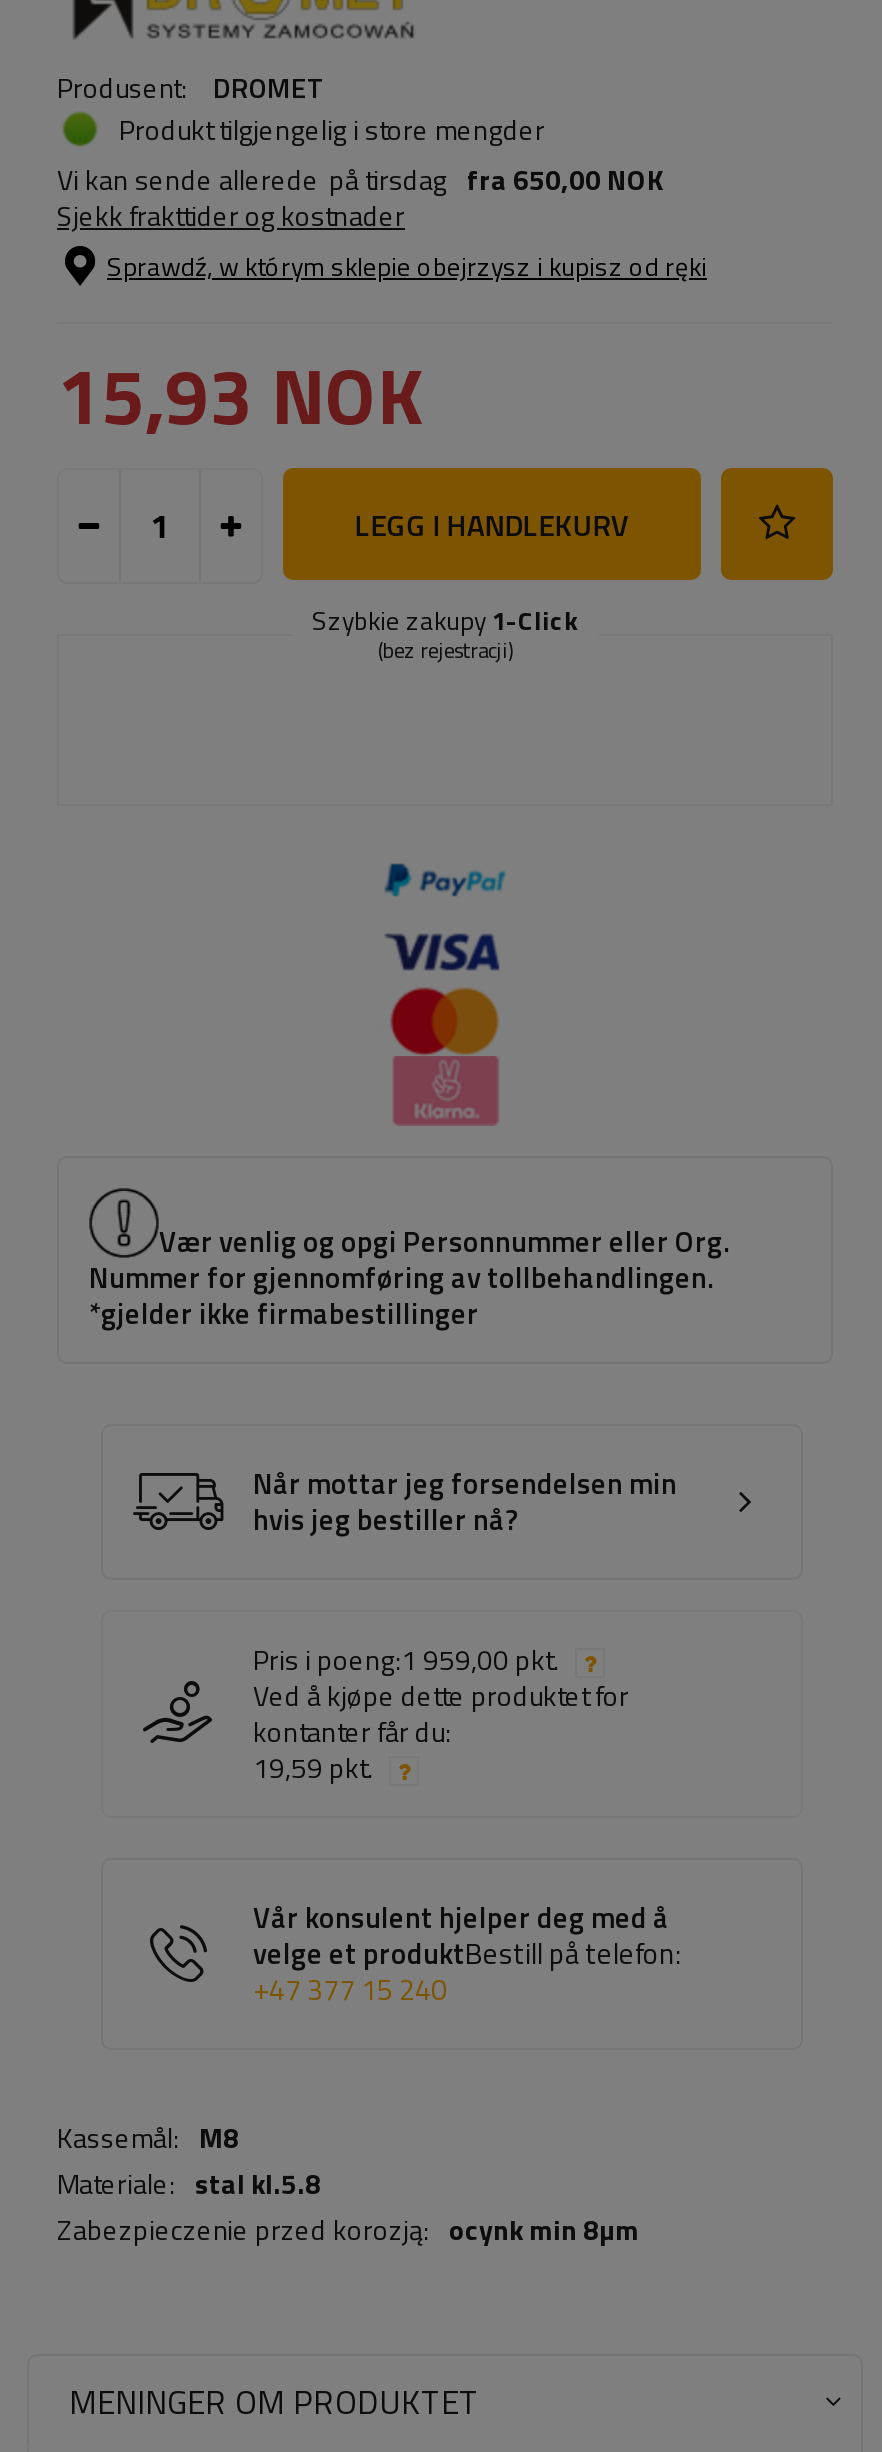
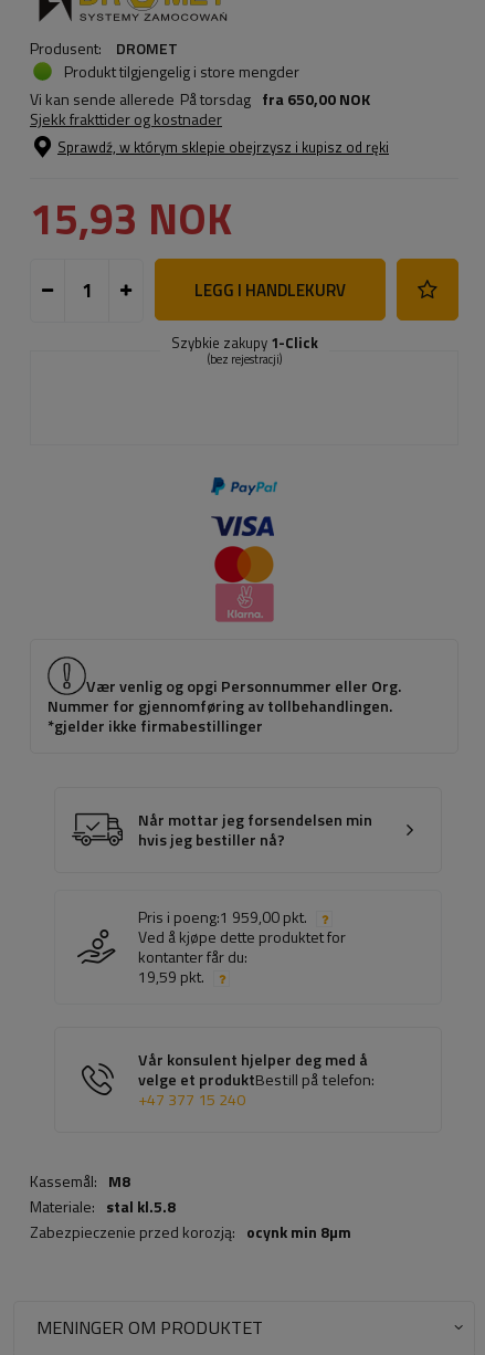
[57,158,663,200] Vi kan sende allerede på tirsdag fra 650,00 NOK -> [30,88,370,111] Vi kan sende allerede På torsdag fra 650,00 NOK

